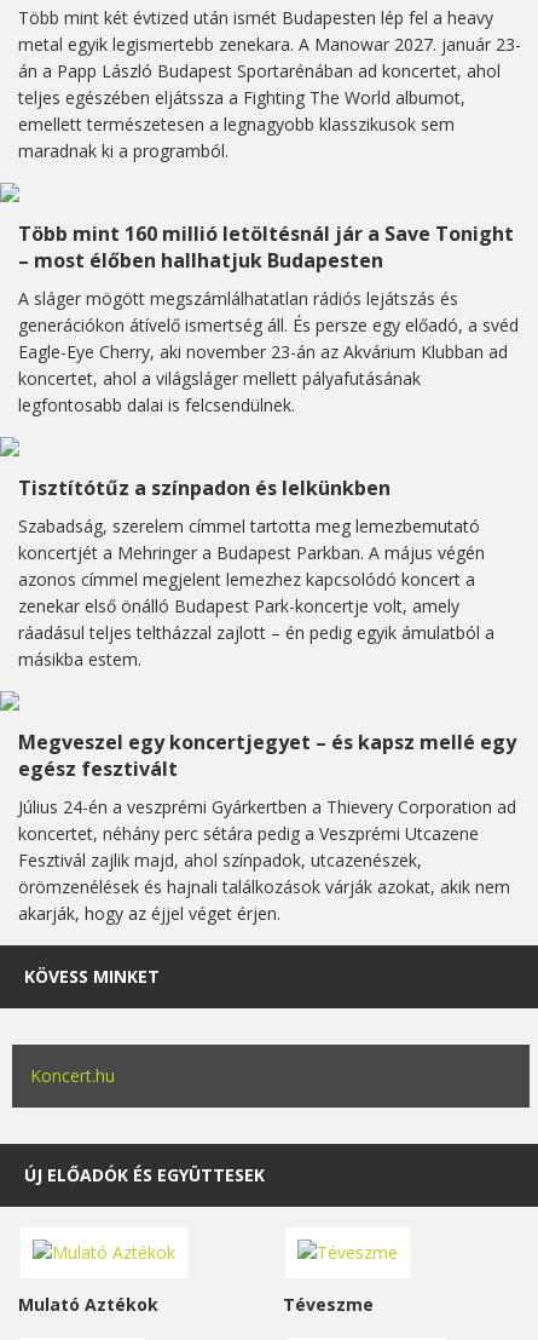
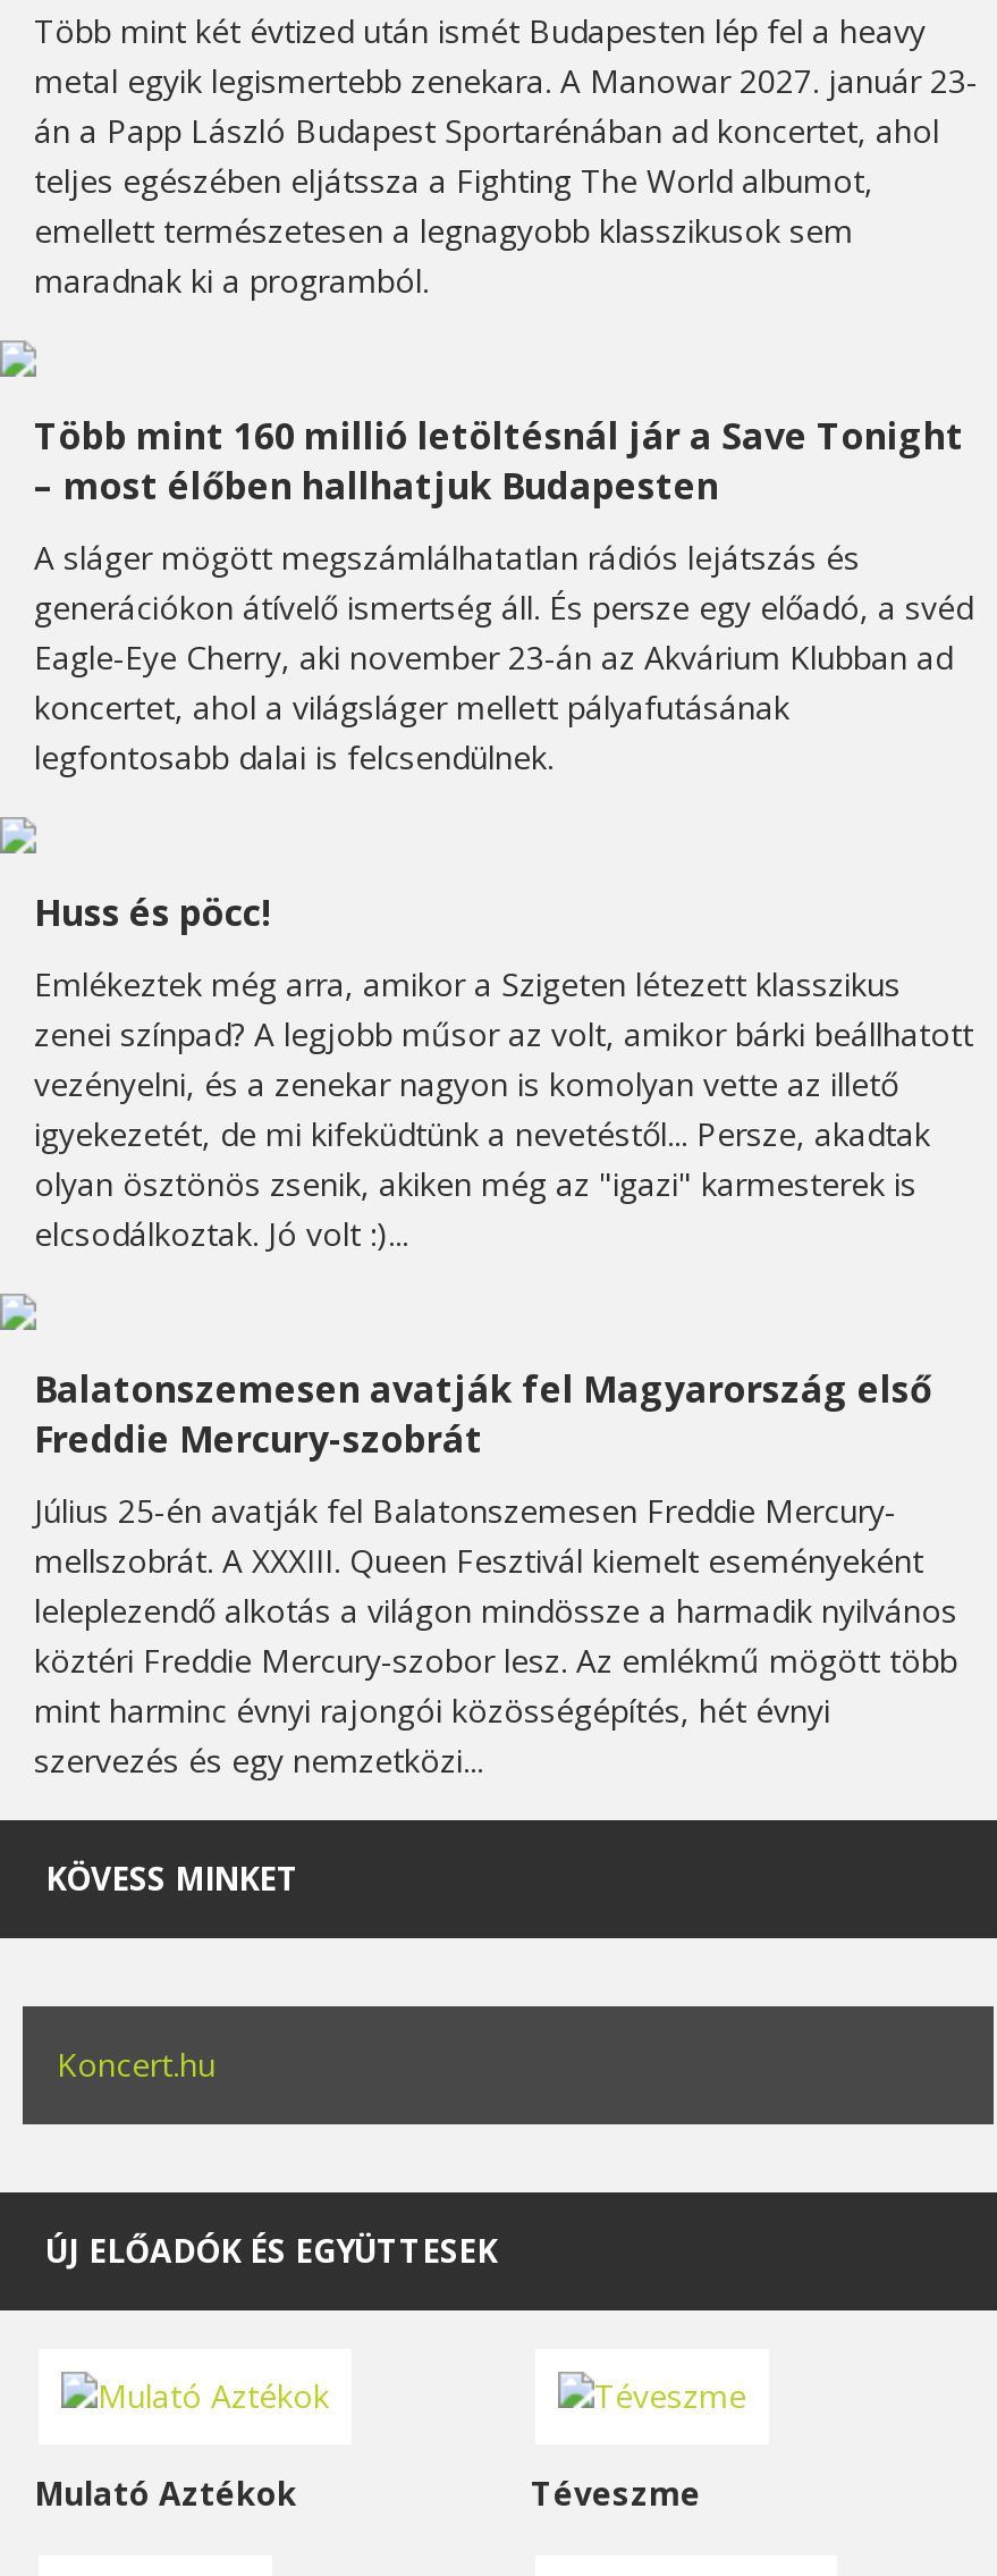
[18,475,391,501] Tisztítótűz a színpadon és lelkünkben -> [34,888,272,938] Huss és pöcc!
[18,515,494,671] Szabadság, szerelem címmel tartotta meg lemezbemutató | koncertjét a Mehringer a Budapest Parkban. A május végén | azonos címmel megjelent lemezhez kapcsolódó koncert a | zenekar első önálló Budapest Park-koncertje volt, amely | ráadásul teljes teltházzal zajlott – én pedig egyik ámulatból a | másikba estem. -> [34,963,973,1255] Emlékeztek még arra, amikor a Szigeten létezett klasszikus | zenei színpad? A legjobb műsor az volt, amikor bárki beállhatott | vezényelni, és a zenekar nagyon is komolyan vette az illető | igyekezetét, de mi kifeküdtünk a nevetéstől... Persze, akadtak | olyan ösztönös zsenik, akiken még az "igazi" karmesterek is | elcsodálkoztak. Jó volt :)...
[18,729,516,782] Megveszel egy koncertjegyet – és kapsz mellé egy | egész fesztivált -> [34,1364,932,1464] Balatonszemesen avatják fel Magyarország első | Freddie Mercury-szobrát
[18,795,516,925] Július 24-én a veszprémi Gyárkertben a Thievery Corporation ad | koncertet, néhány perc sétára pedig a Veszprémi Utcazene | Fesztivál zajlik majd, ahol színpadok, utcazenészek, | örömzenélések és hajnali találkozások várják azokat, akik nem | akarják, hogy az éjjel véget érjen. -> [34,1489,957,1782] Július 25-én avatják fel Balatonszemesen Freddie Mercury- | mellszobrát. A XXXIII. Queen Fesztivál kiemelt eseményeként | leleplezendő alkotás a világon mindössze a harmadik nyilvános | köztéri Freddie Mercury-szobor lesz. Az emlékmű mögött több | mint harminc évnyi rajongói közösségépítés, hét évnyi | szervezés és egy nemzetközi...

